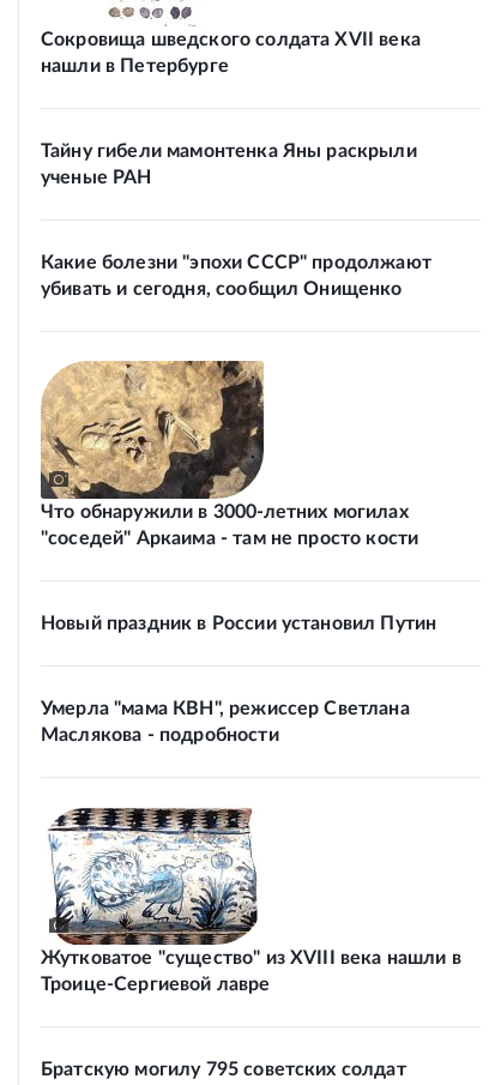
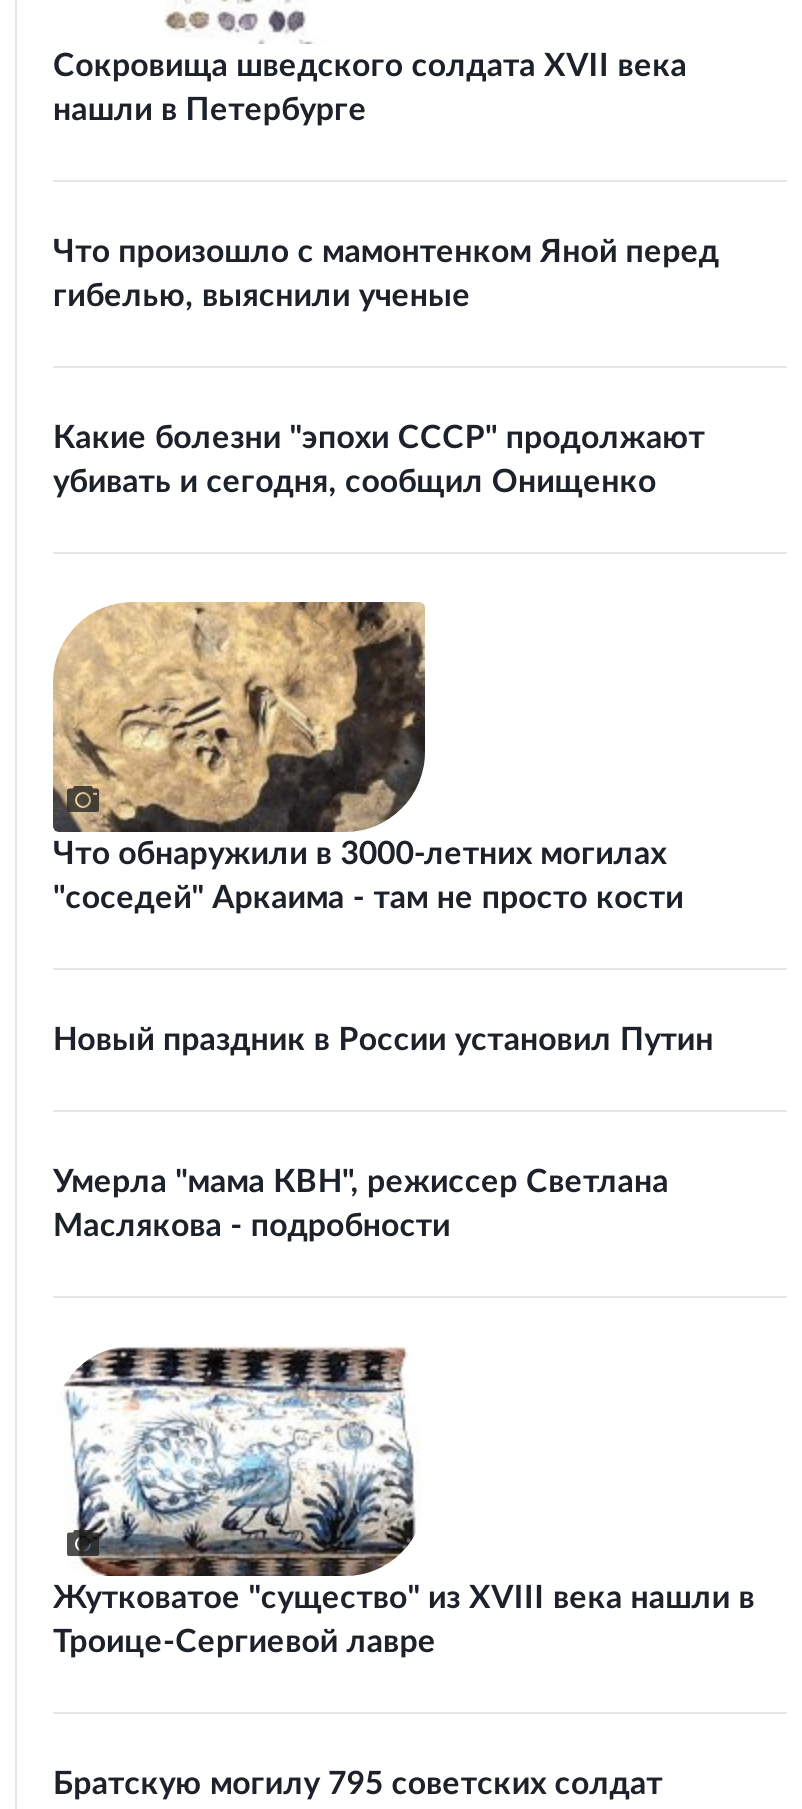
[41,141,417,187] Тайну гибели мамонтенка Яны раскрыли | ученые РАН -> [53,236,719,312] Что произошло с мамонтенком Яной перед | гибелью, выяснили ученые

